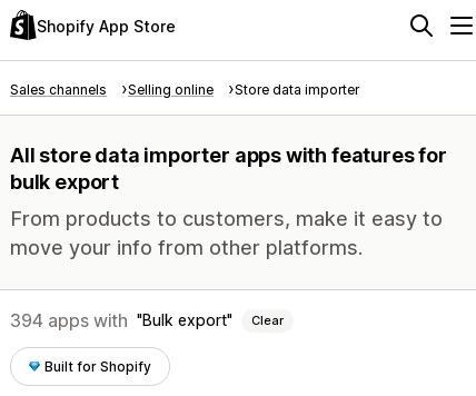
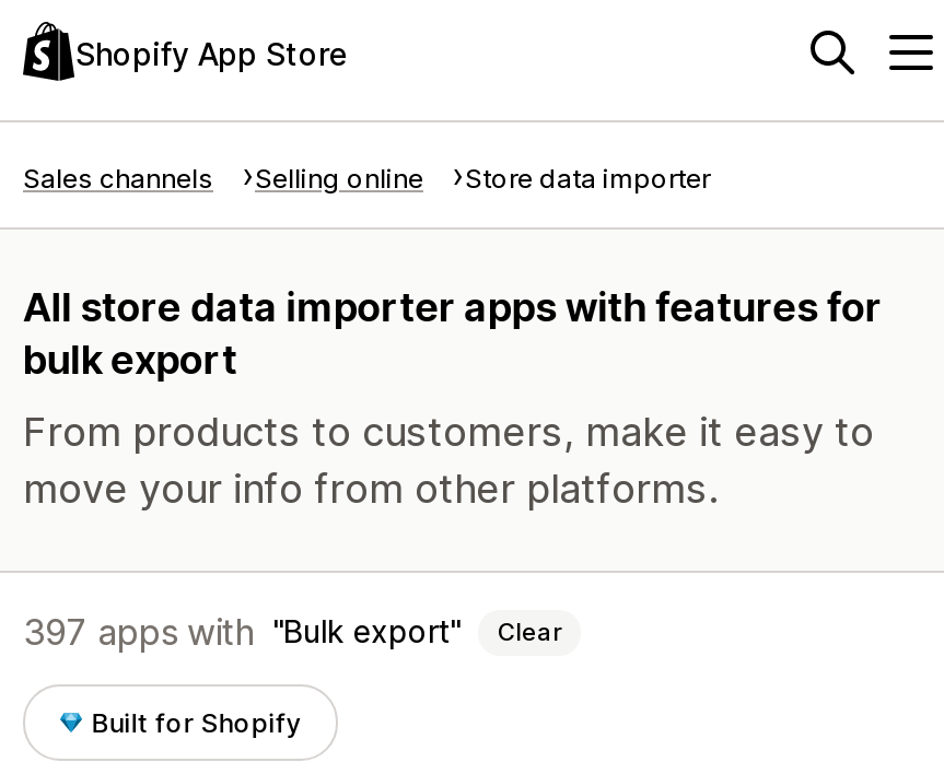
[10,309,284,331] 394 apps with Bulk export Clear -> [23,610,561,654] 397 apps with Bulk export Clear

